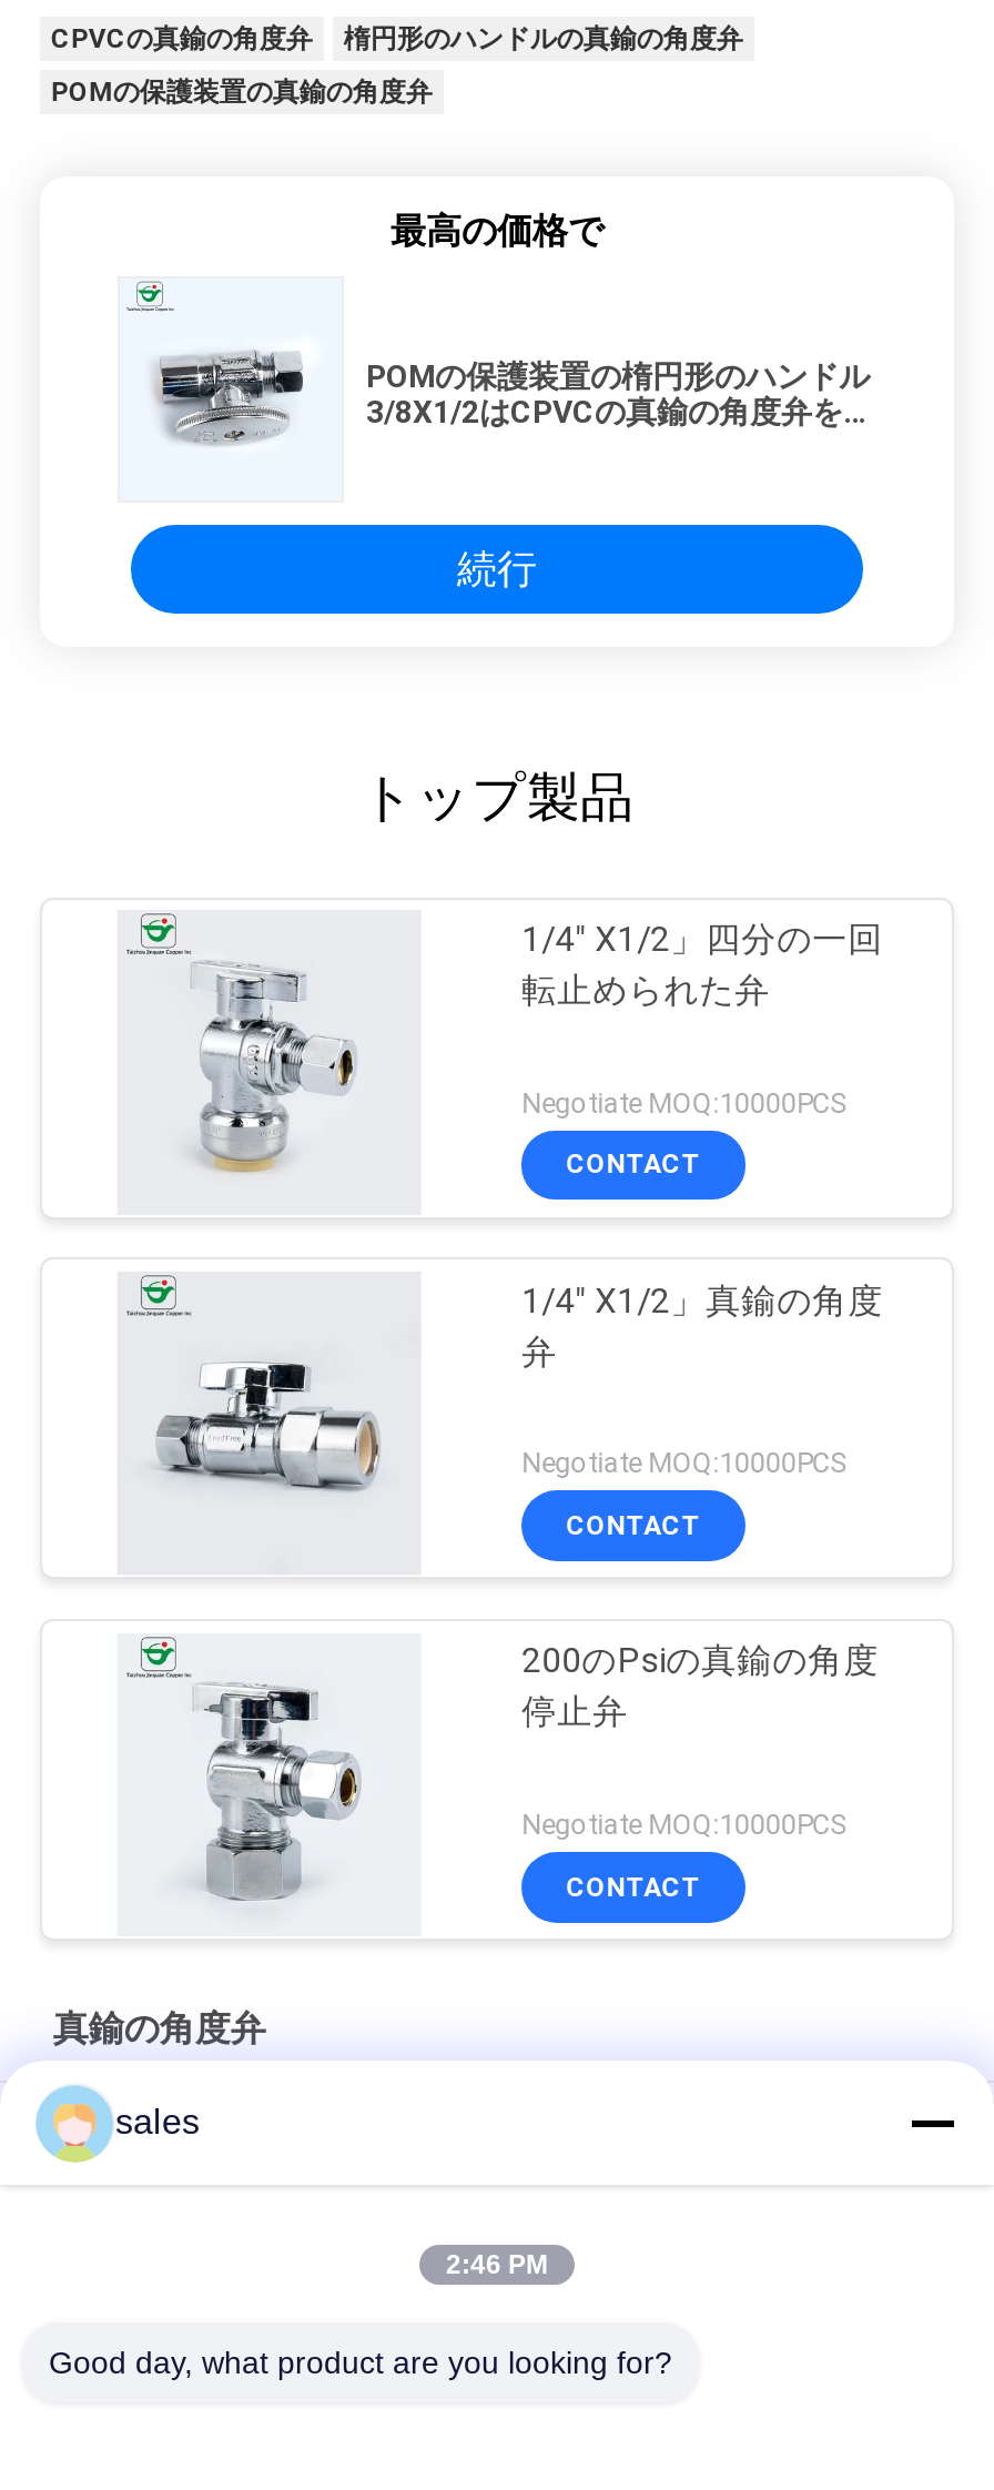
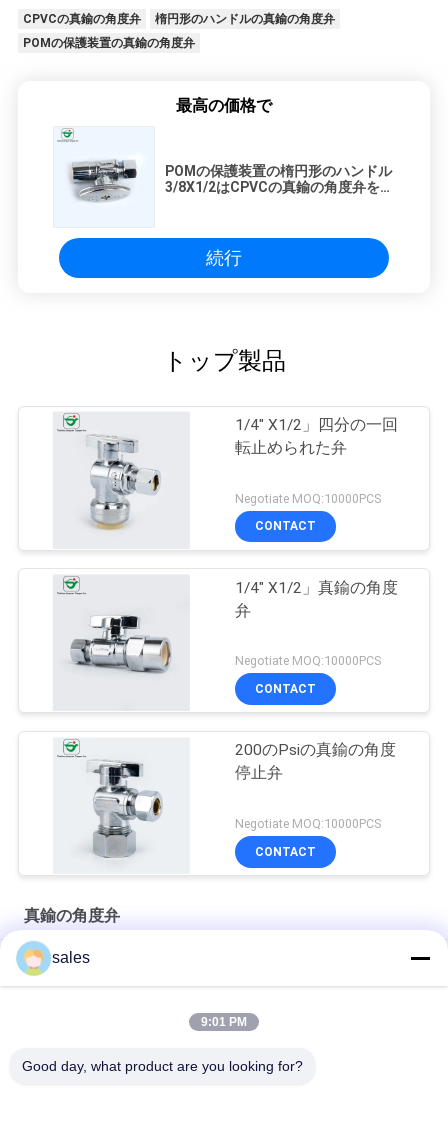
[446,2249,548,2280] 2:46 PM -> [201,1015,247,1029] 9:01 PM

